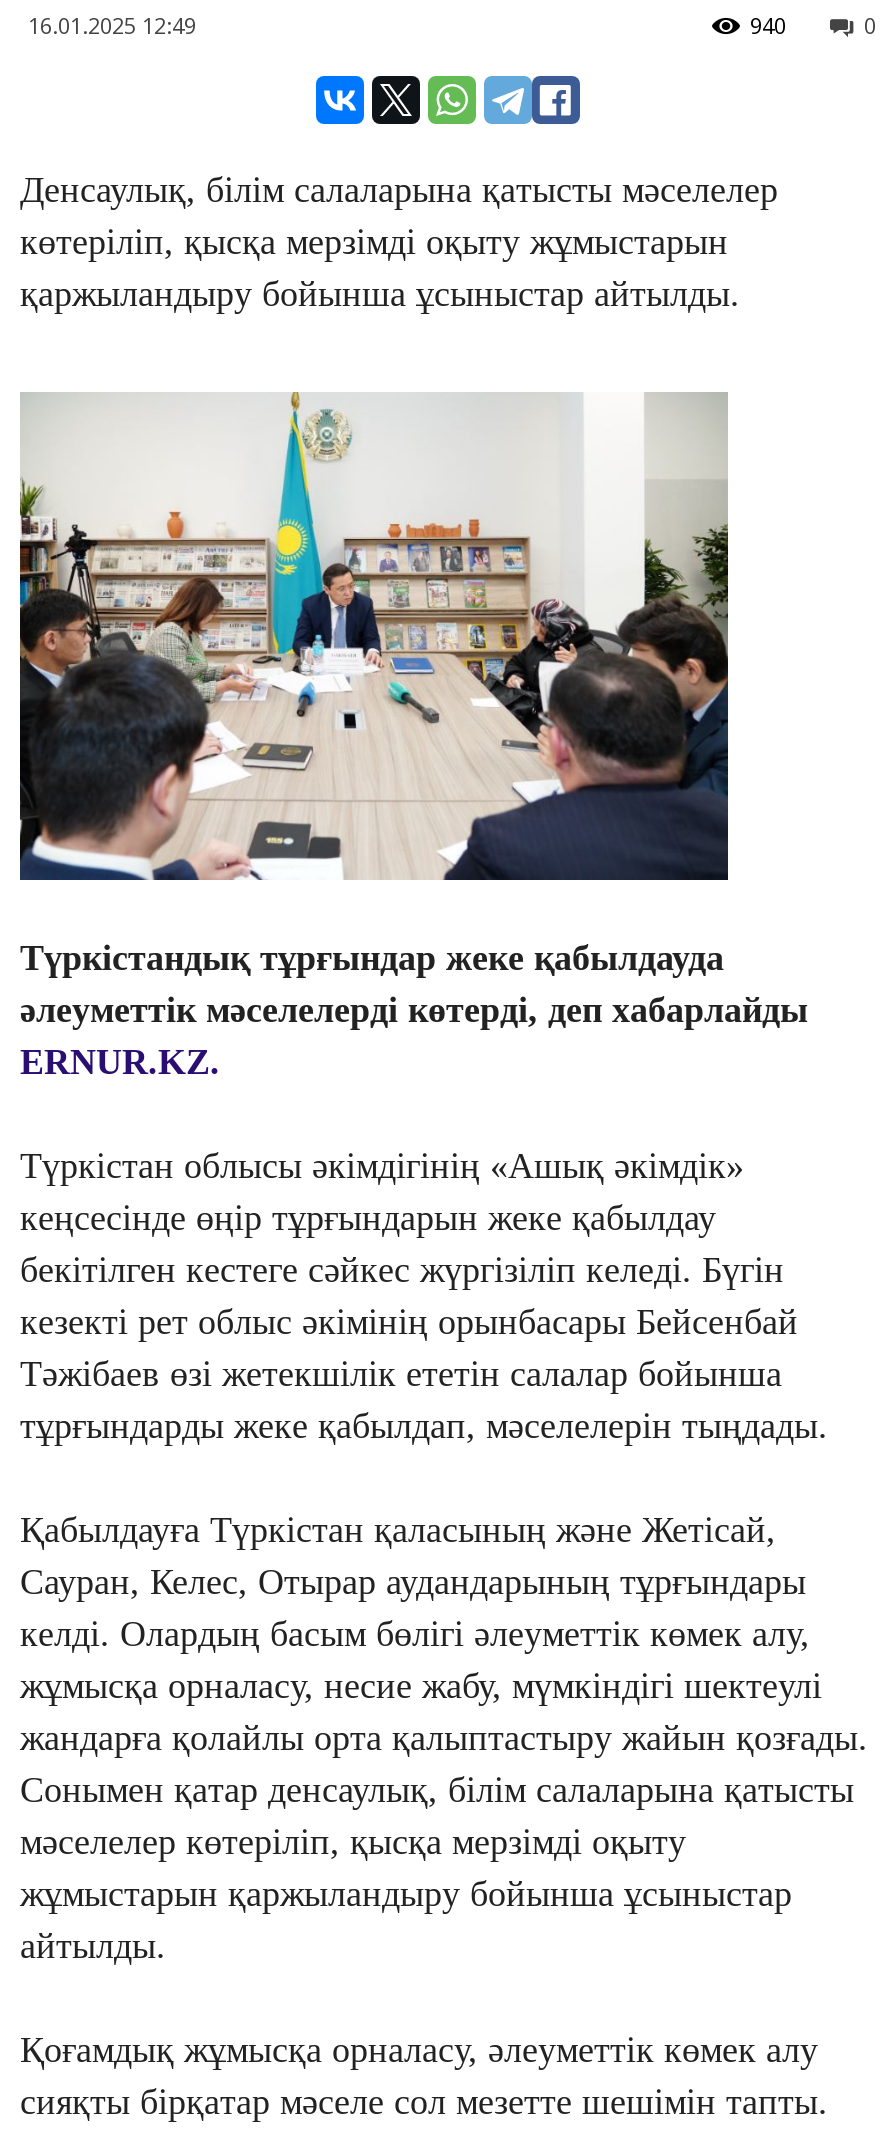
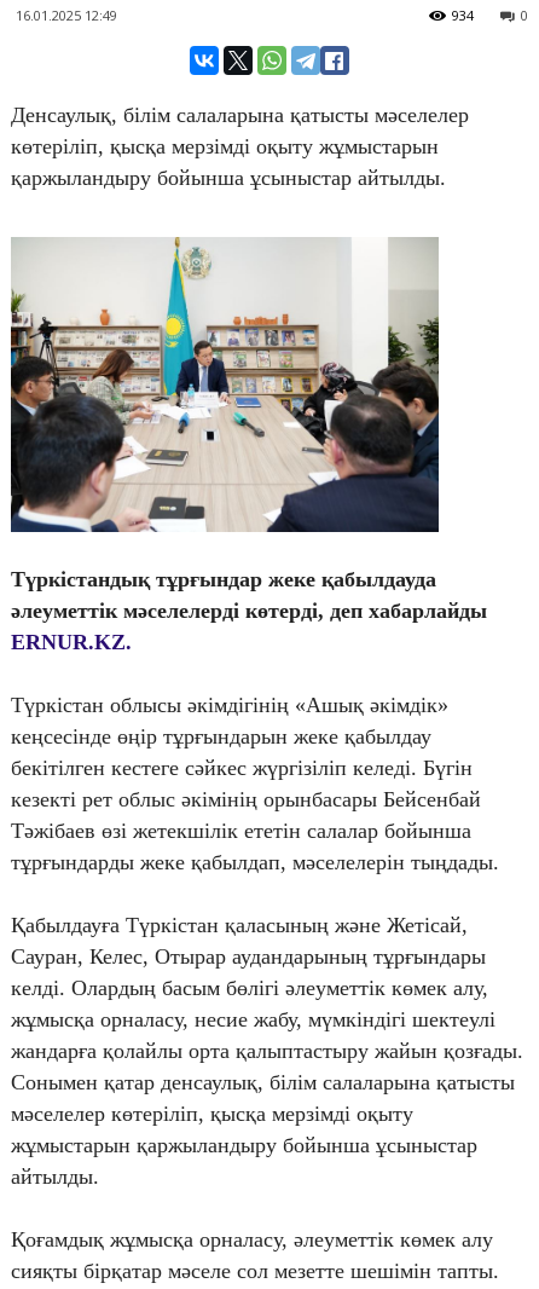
[750,10,786,40] 940 -> [452,6,474,24] 934

